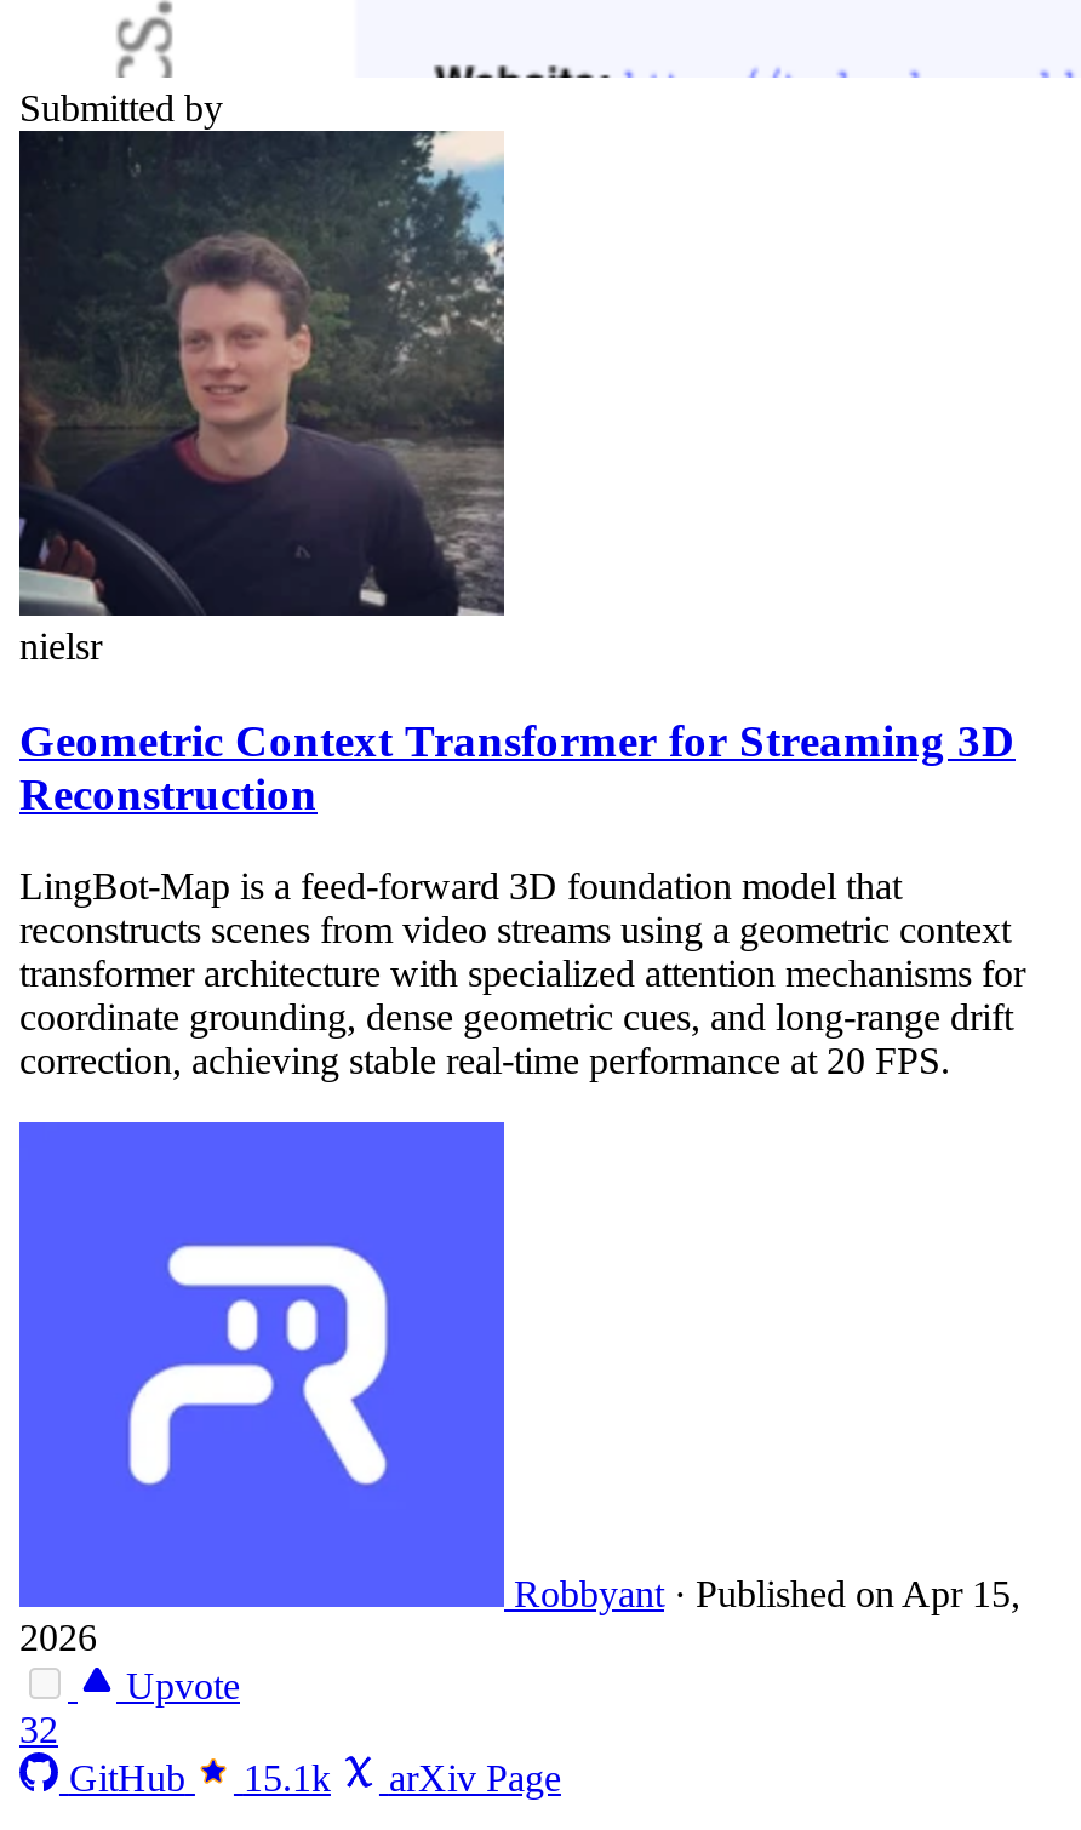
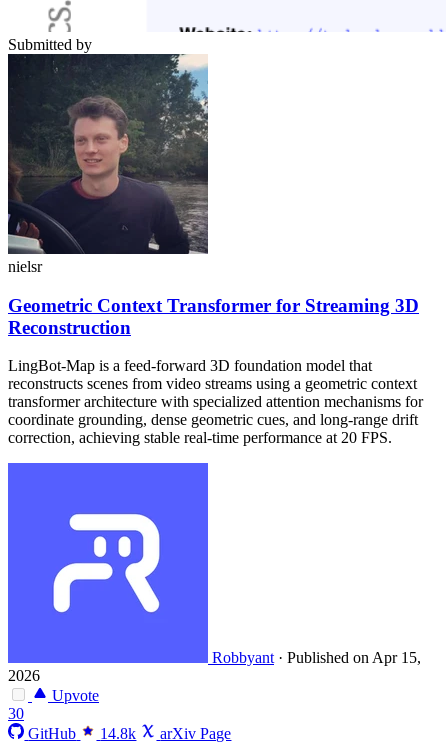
[19,1710,58,1751] 32 -> [8,705,24,722] 30
[69,1758,561,1799] GitHub 15.1k arXiv Page -> [28,725,231,742] GitHub 14.8k arXiv Page

